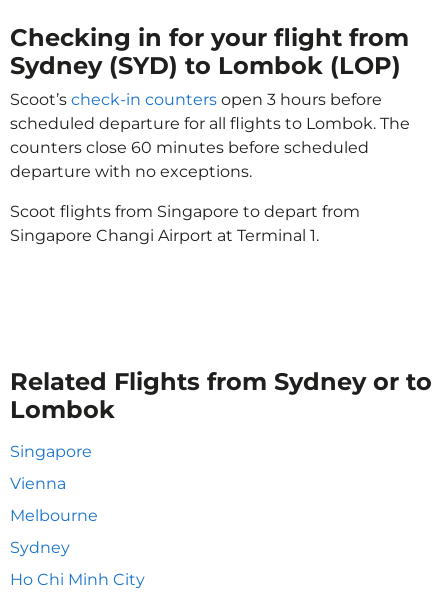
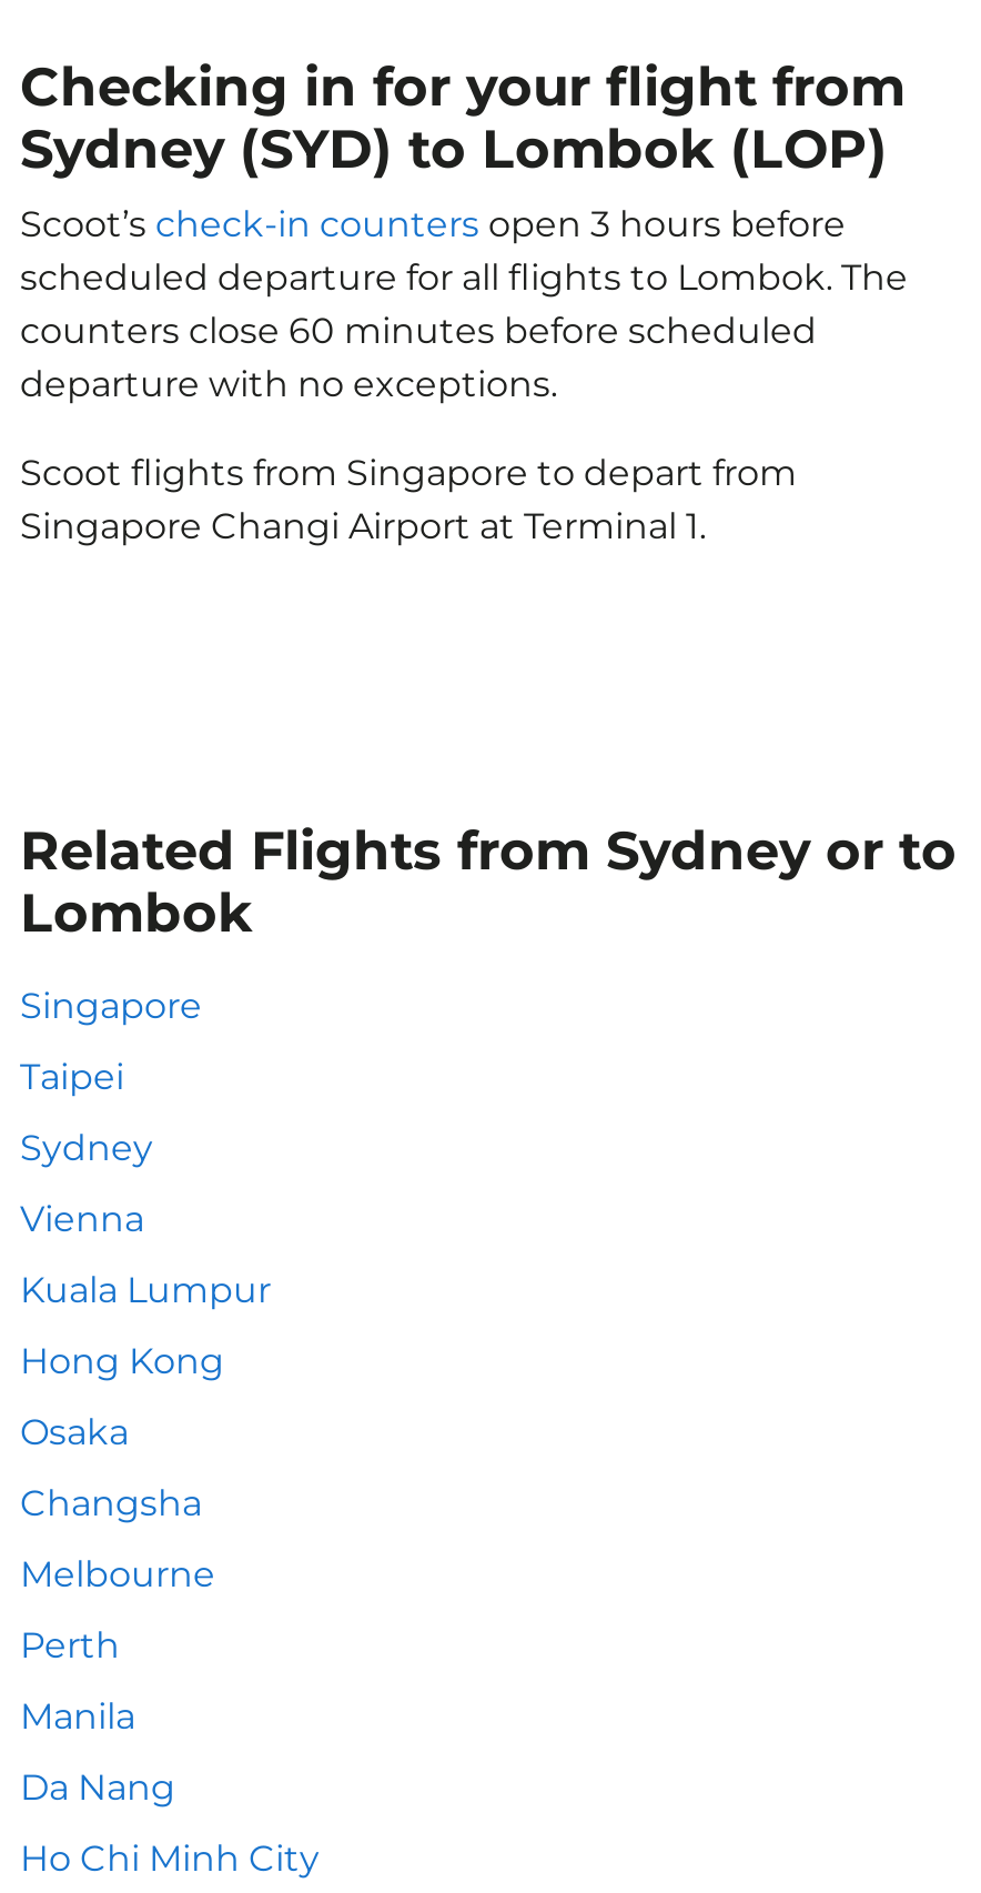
none -> [20,1056,153,1169] Taipei | Sydney
none -> [20,1269,271,1524] Kuala Lumpur | Hong Kong | Osaka | Changsha
[10,538,70,557] Sydney -> [20,1624,175,1809] Perth | Manila | Da Nang

